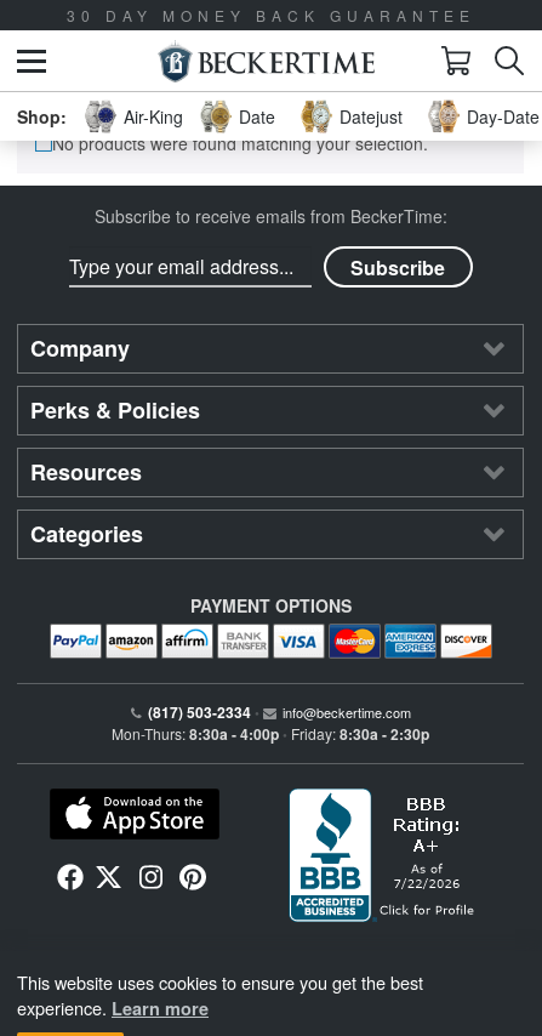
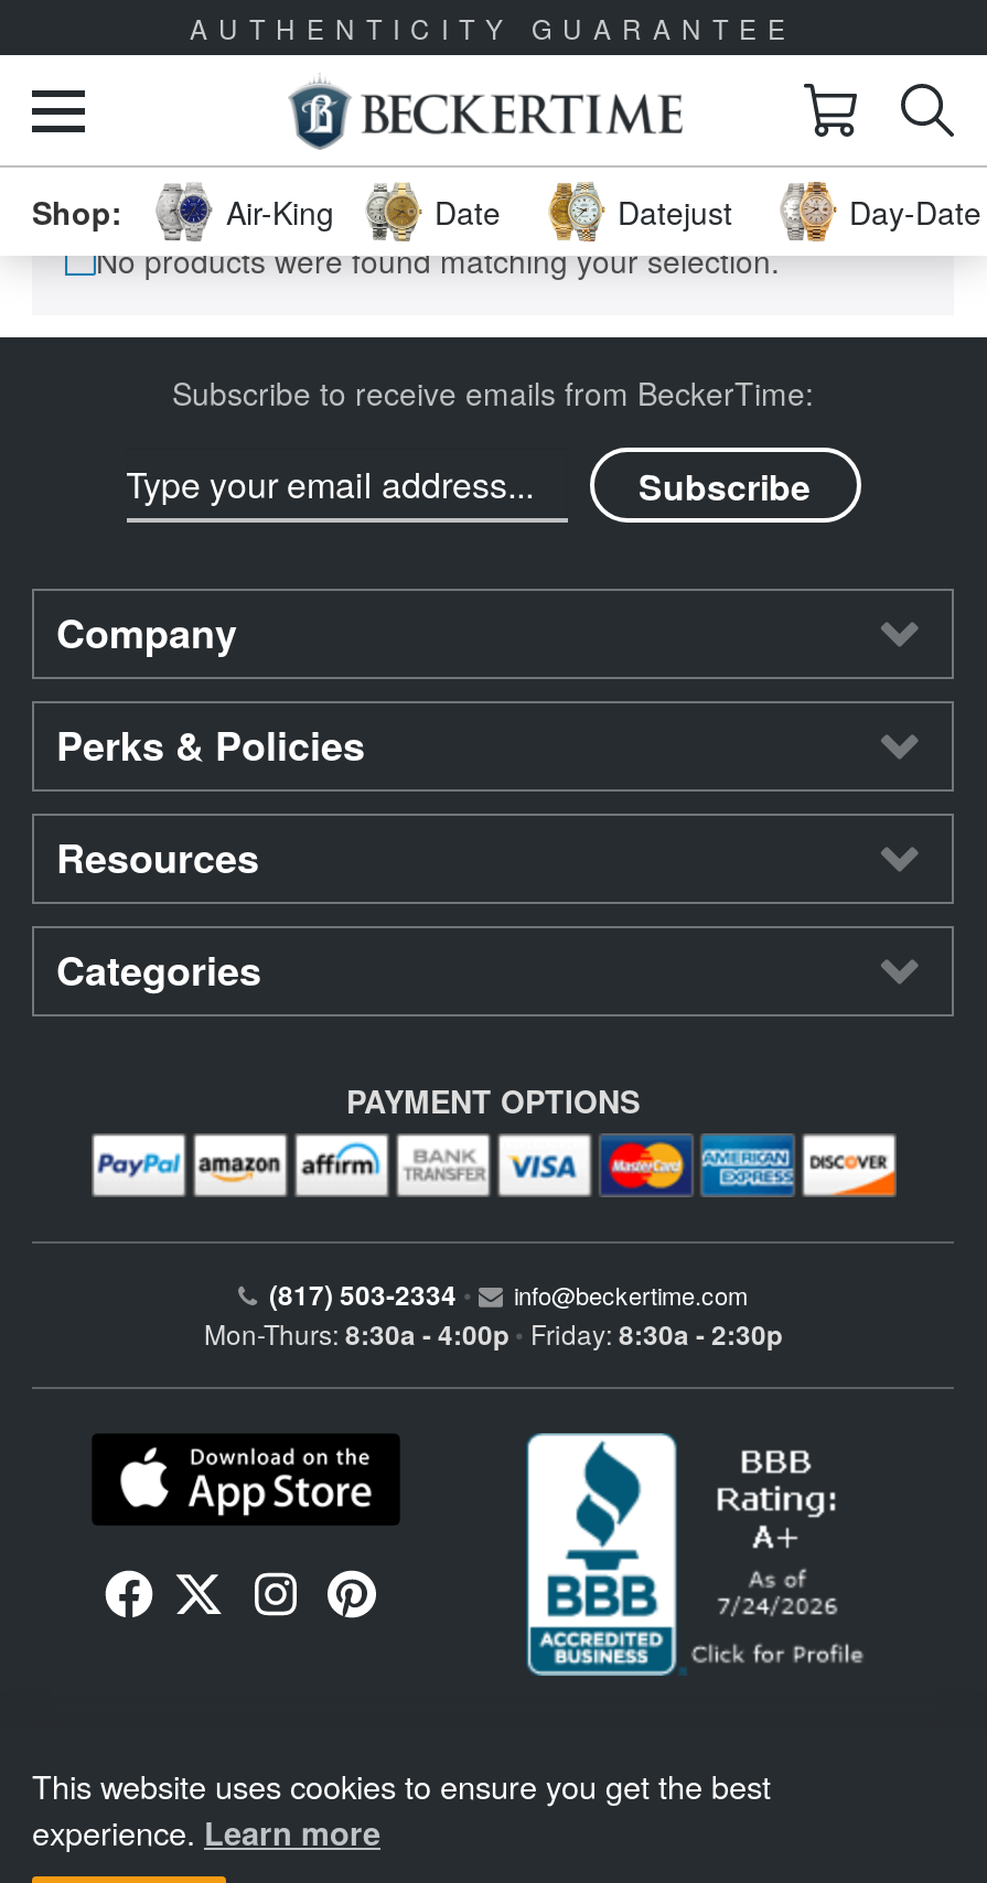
[66,5,475,25] 30 DAY MONEY BACK GUARANTEE -> [190,9,796,46] AUTHENTICITY GUARANTEE

